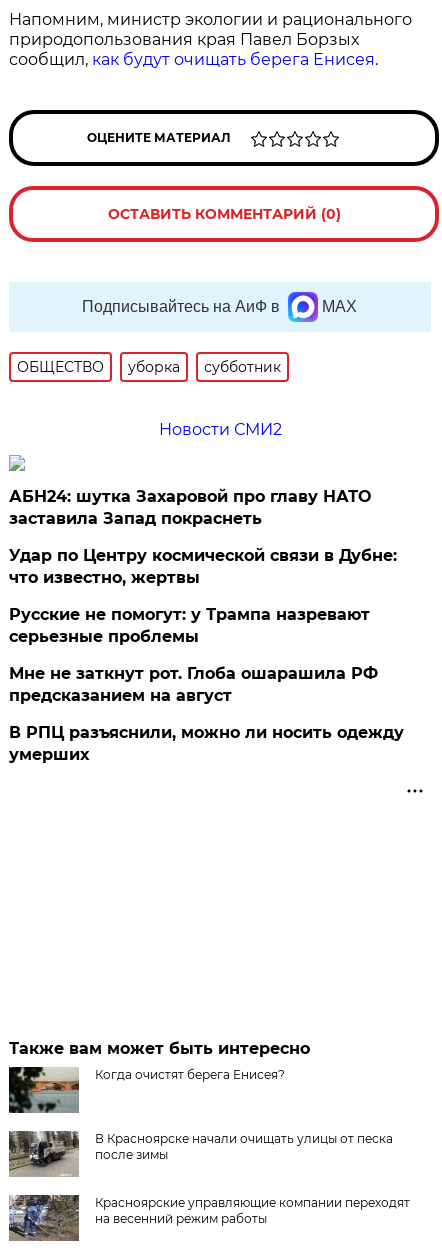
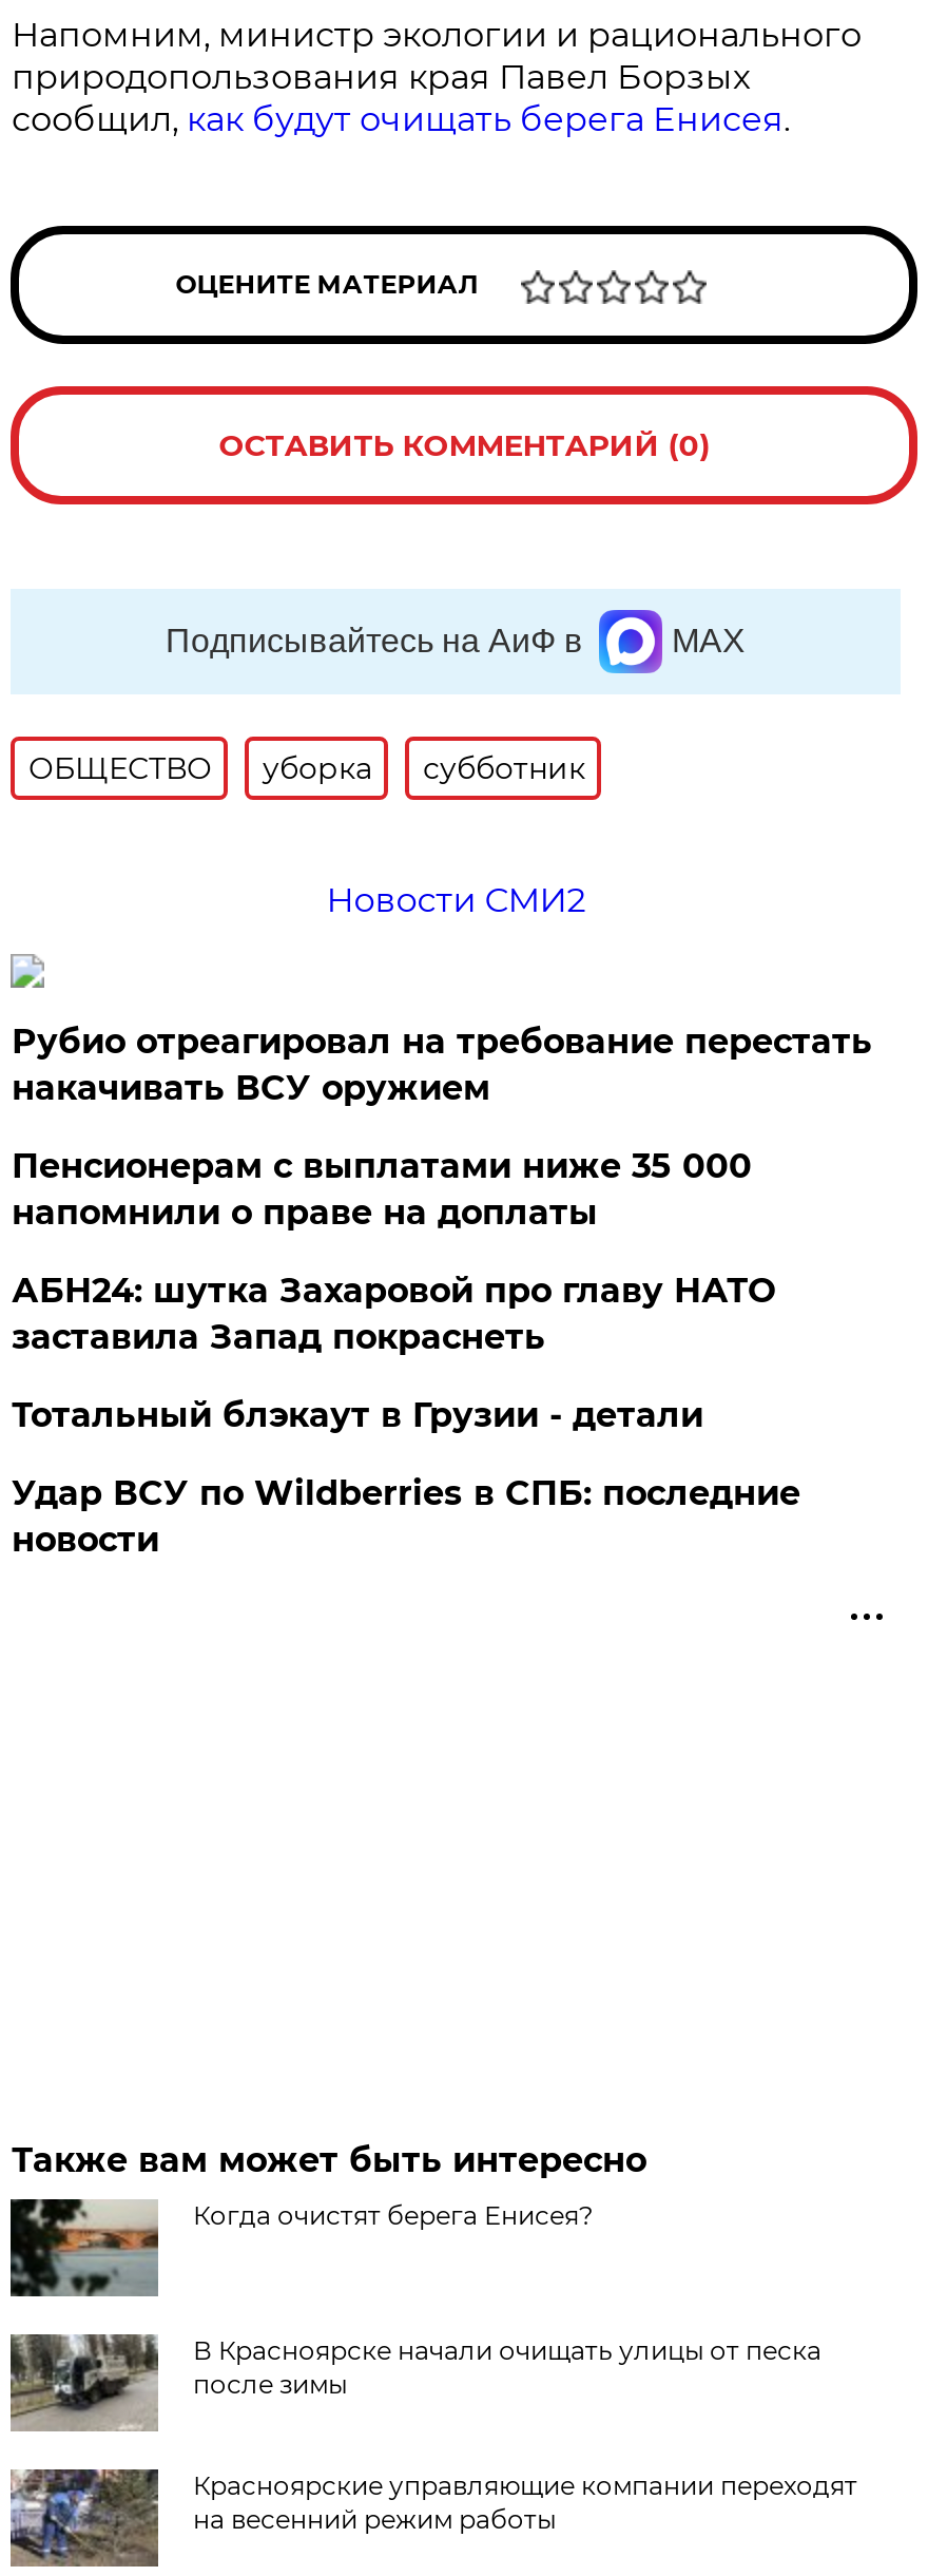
none -> [11,1022,872,1233] Рубио отреагировал на требование перестать | накачивать ВСУ оружием | Пенсионерам с выплатами ниже 35 000 | напомнили о праве на доплаты
moved [9,487,371,528] -> [11,1271,775,1357]: АБН24: шутка Захаровой про главу НАТО | заставила Запад покраснеть
[9,546,404,764] Удар по Центру космической связи в Дубне: | что известно, жертвы | Русские не помогут: у Трампа назревают | серьезные проблемы | Мне не заткнут рот. Глоба ошарашила РФ | предсказанием на август | В РПЦ разъяснили, можно ли носить одежду | умерших -> [11,1395,800,1560] Тотальный блэкаут в Грузии - детали | Удар ВСУ по Wildberries в СПБ: последние | новости

